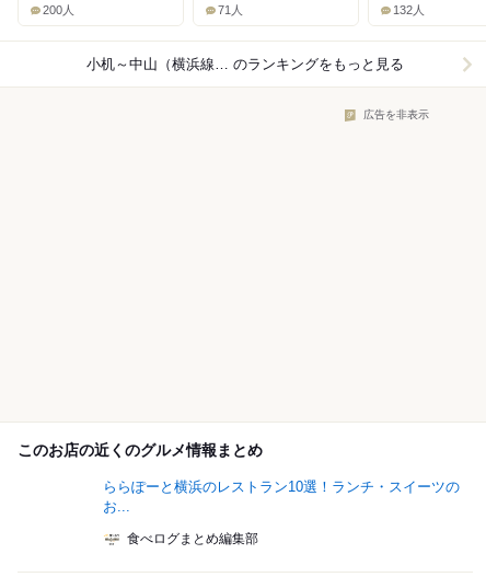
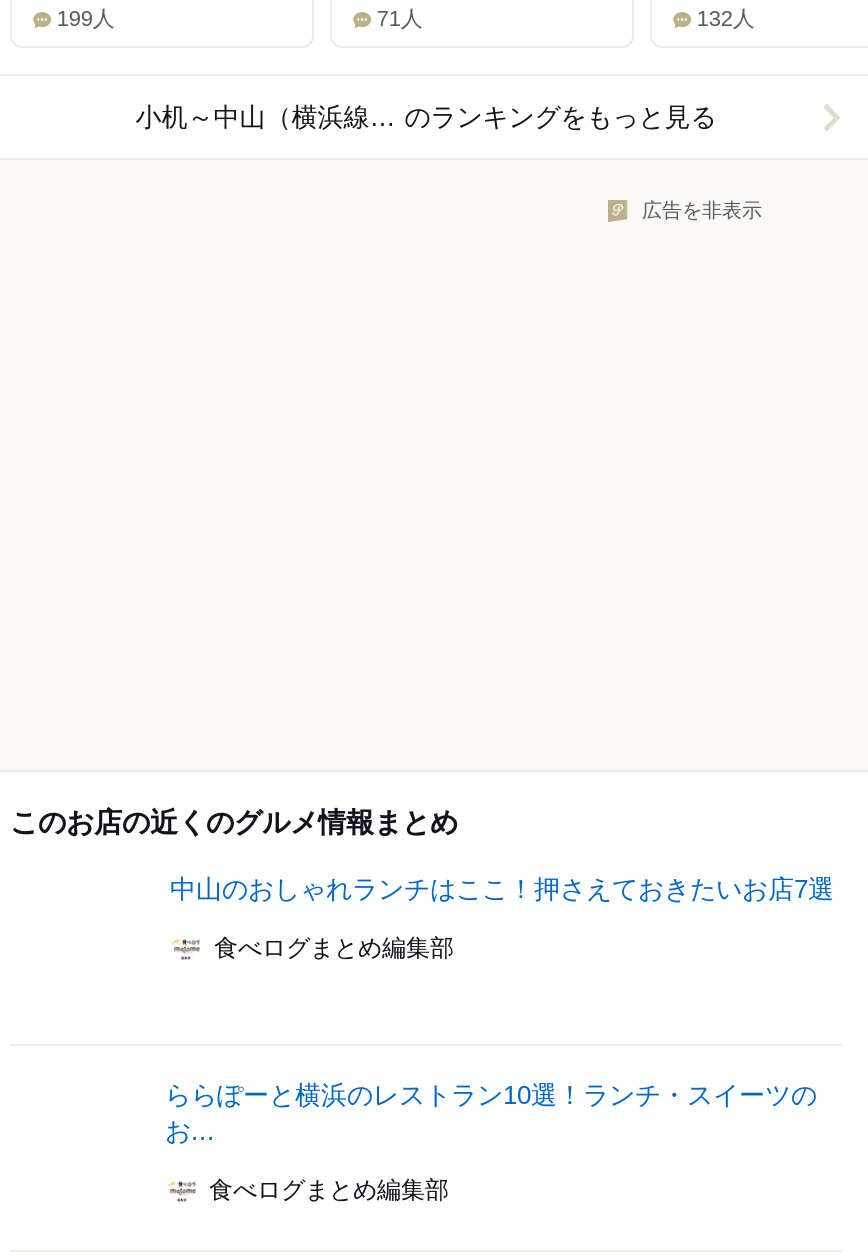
[43,4,75,17] 200人 -> [57,7,115,31] 199人
none -> [170,875,834,963] 中山のおしゃれランチはここ！押さえておきたいお店7選 | 食べログまとめ編集部

